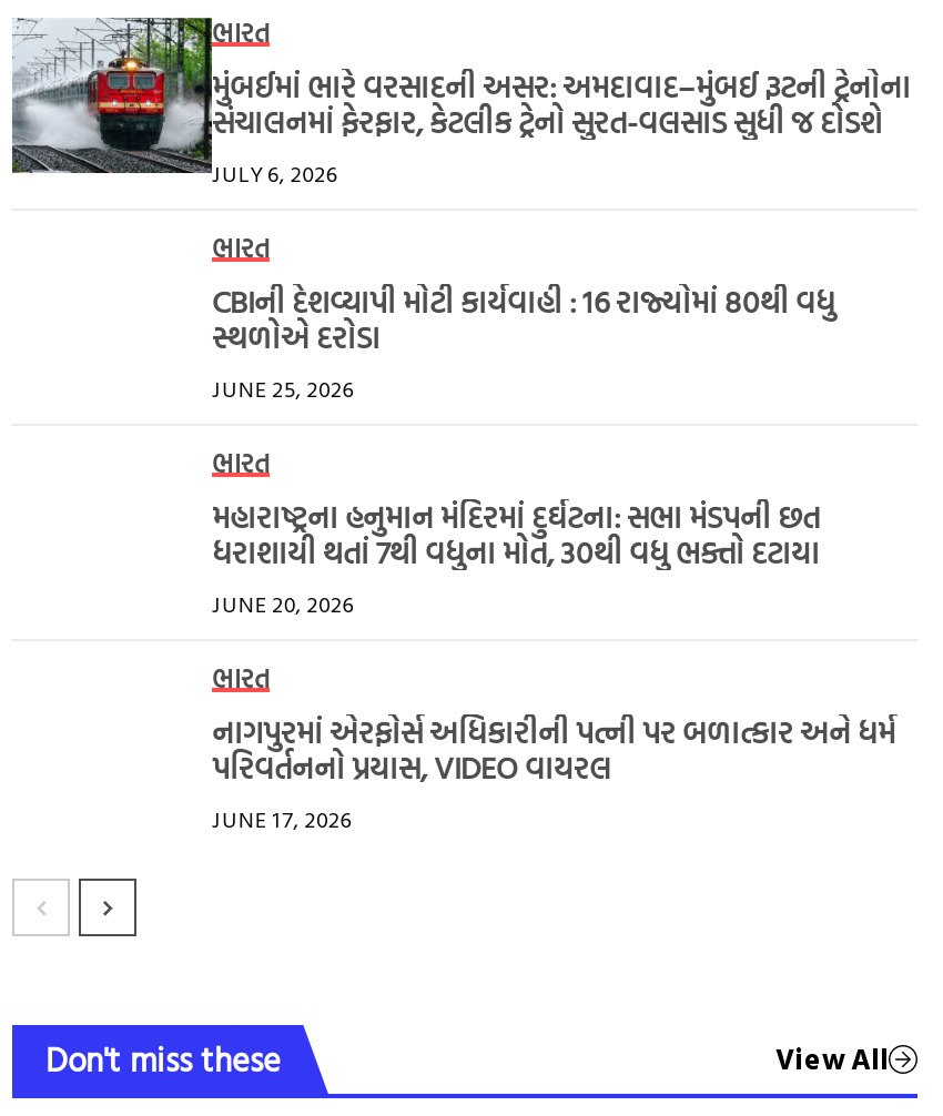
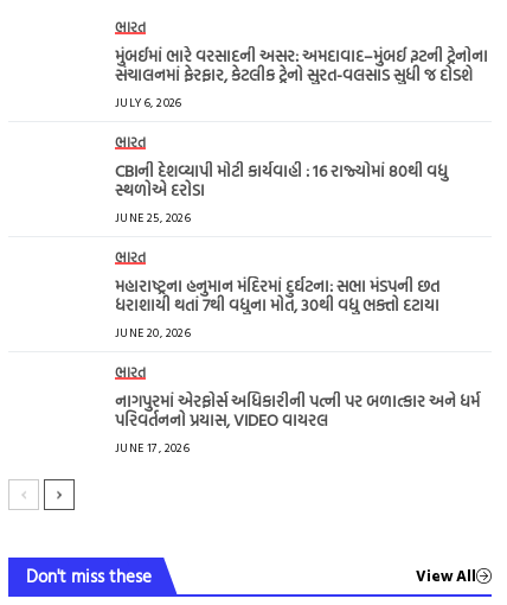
[10,16,214,175] [image] -> none

